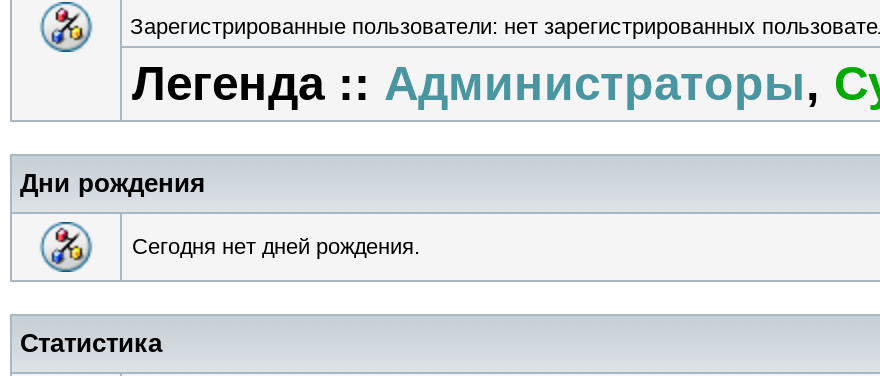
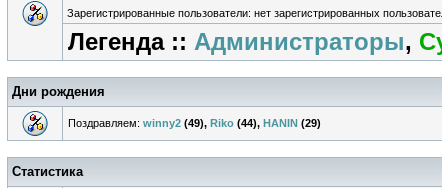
[132,233,420,257] Сегодня нет дней рождения. -> [68,116,321,128] Поздравляем: winny2 (49), Riko (44), HANIN (29)

